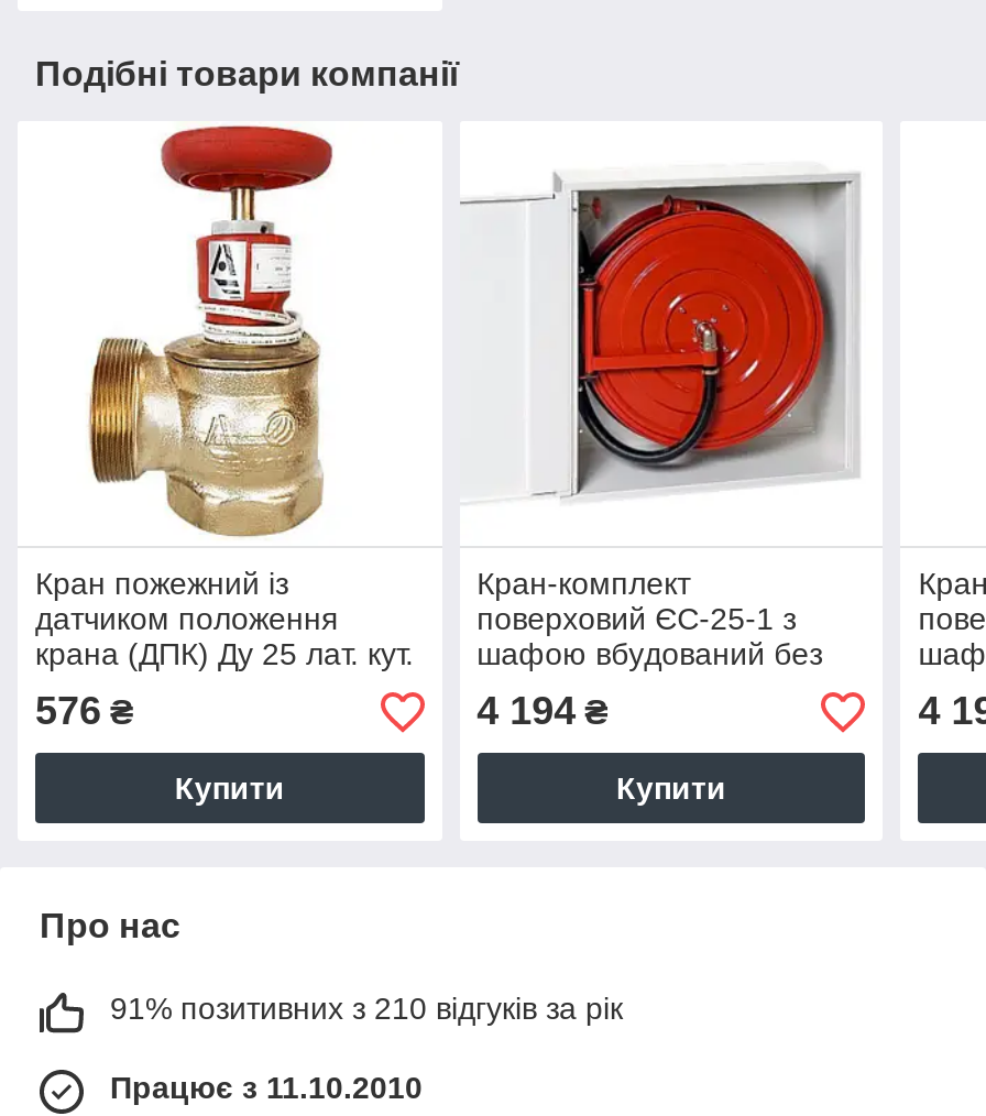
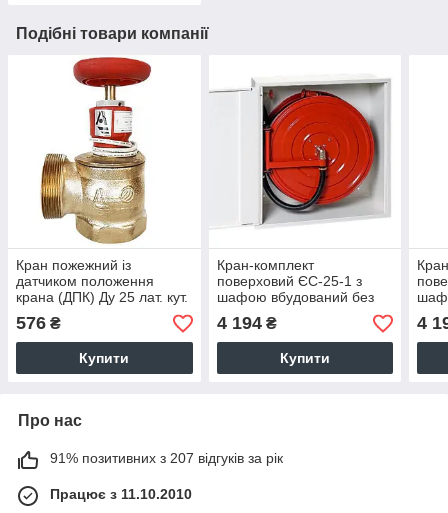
[110,991,623,1026] 91% позитивних з 210 відгуків за рік -> [50,450,283,466] 91% позитивних з 207 відгуків за рік

